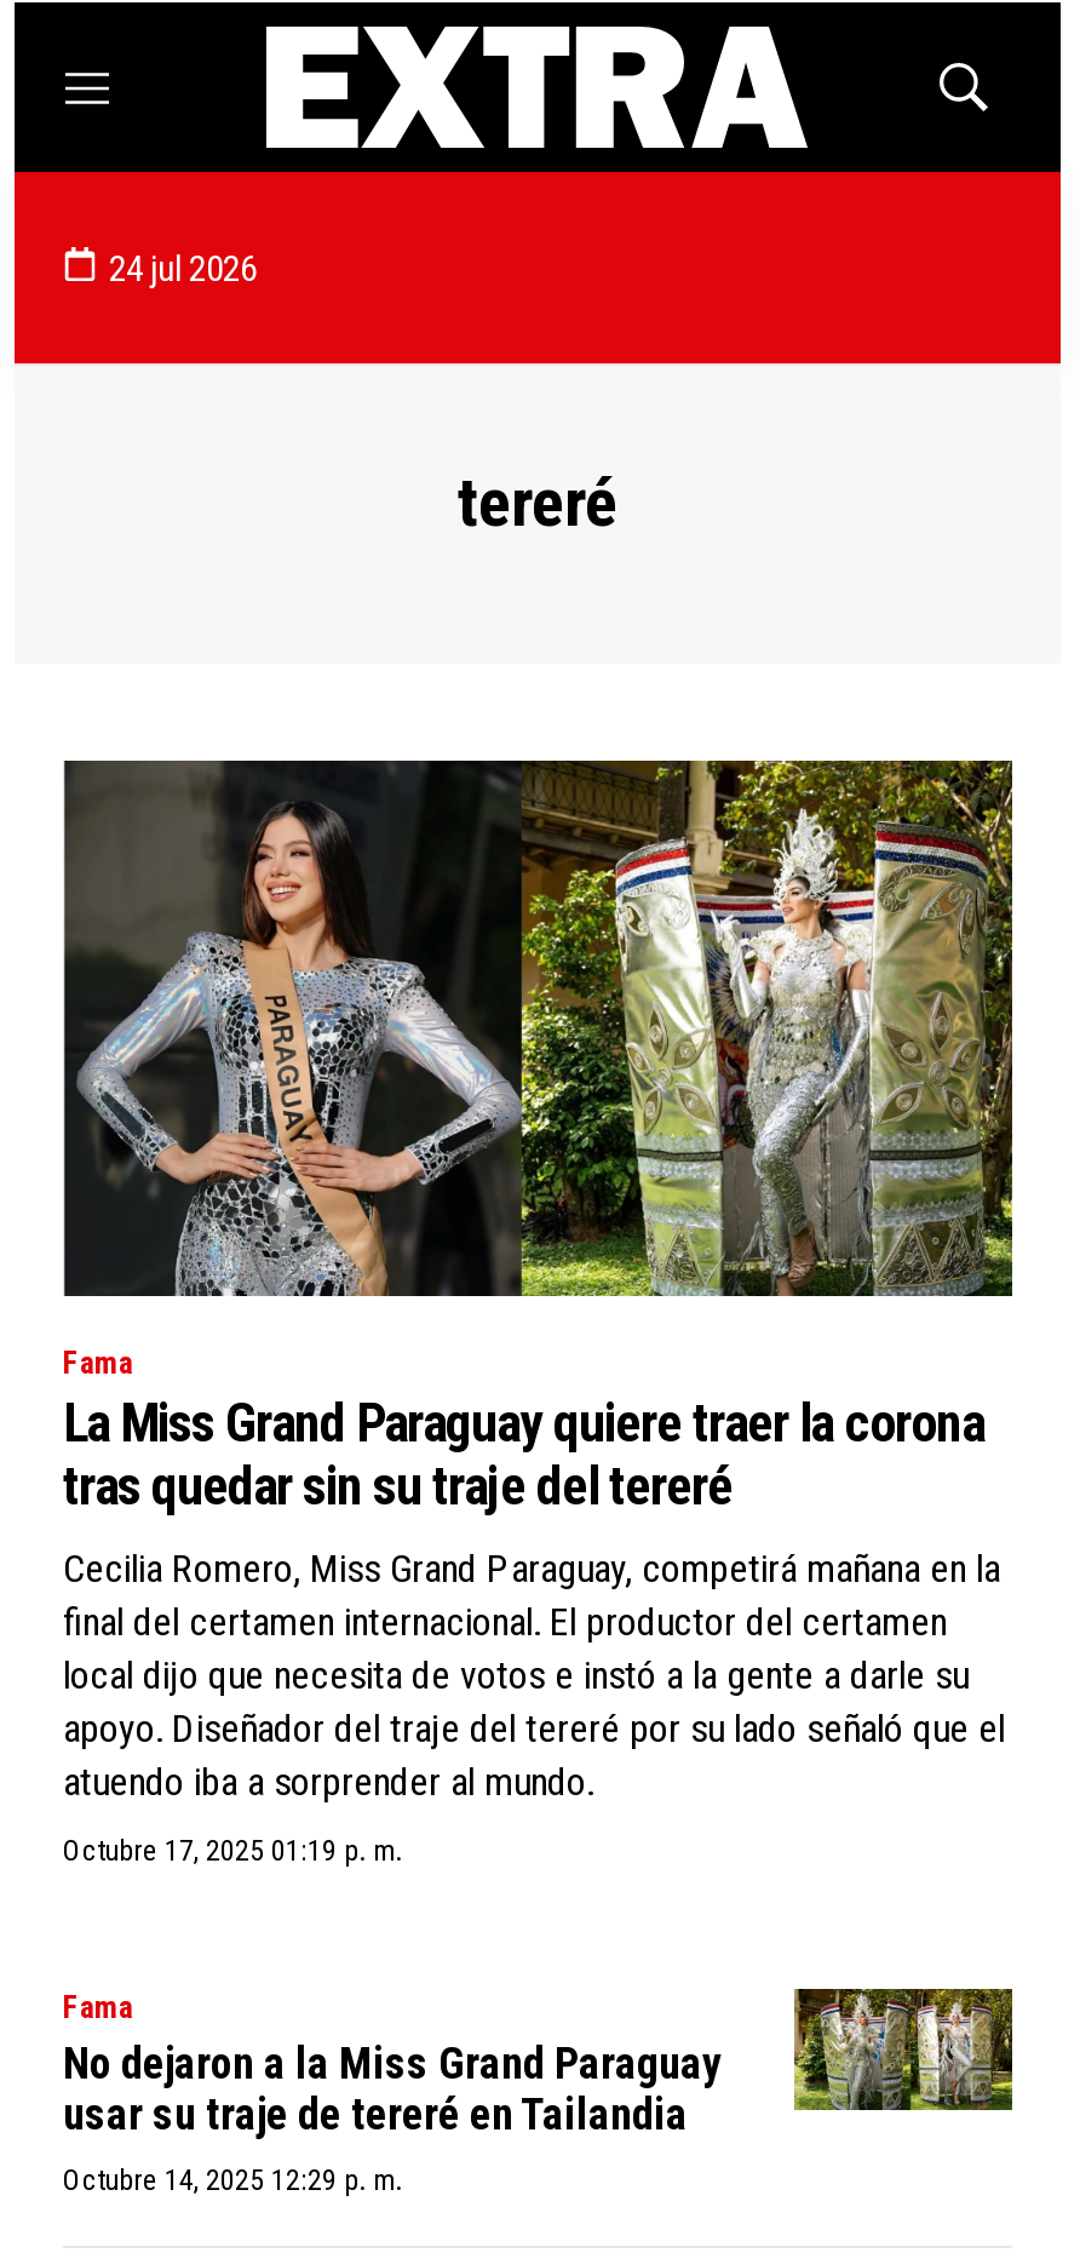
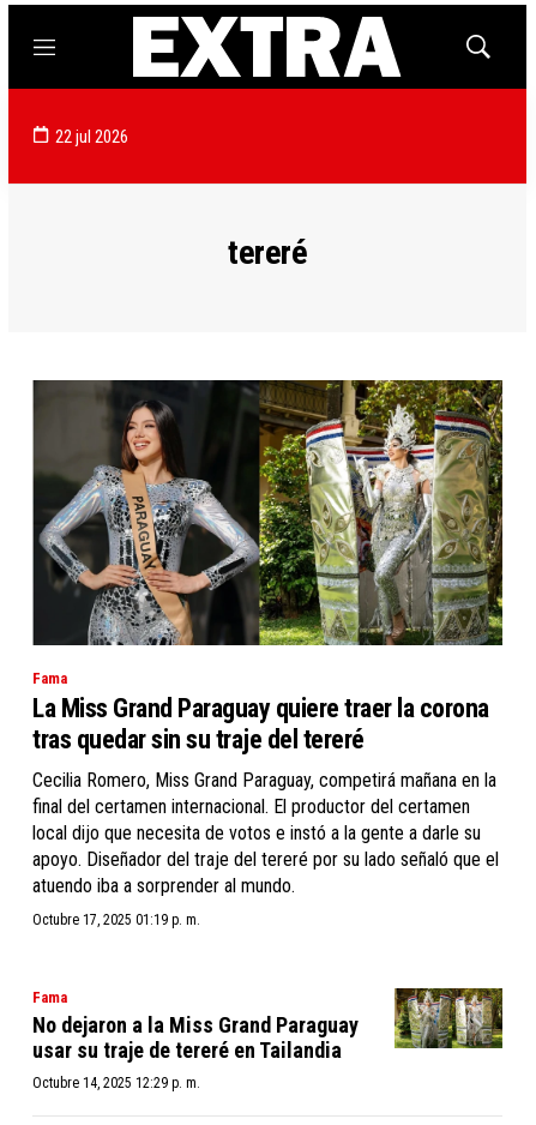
[109,246,257,289] 24 jul 2026 -> [55,125,128,147] 22 jul 2026

